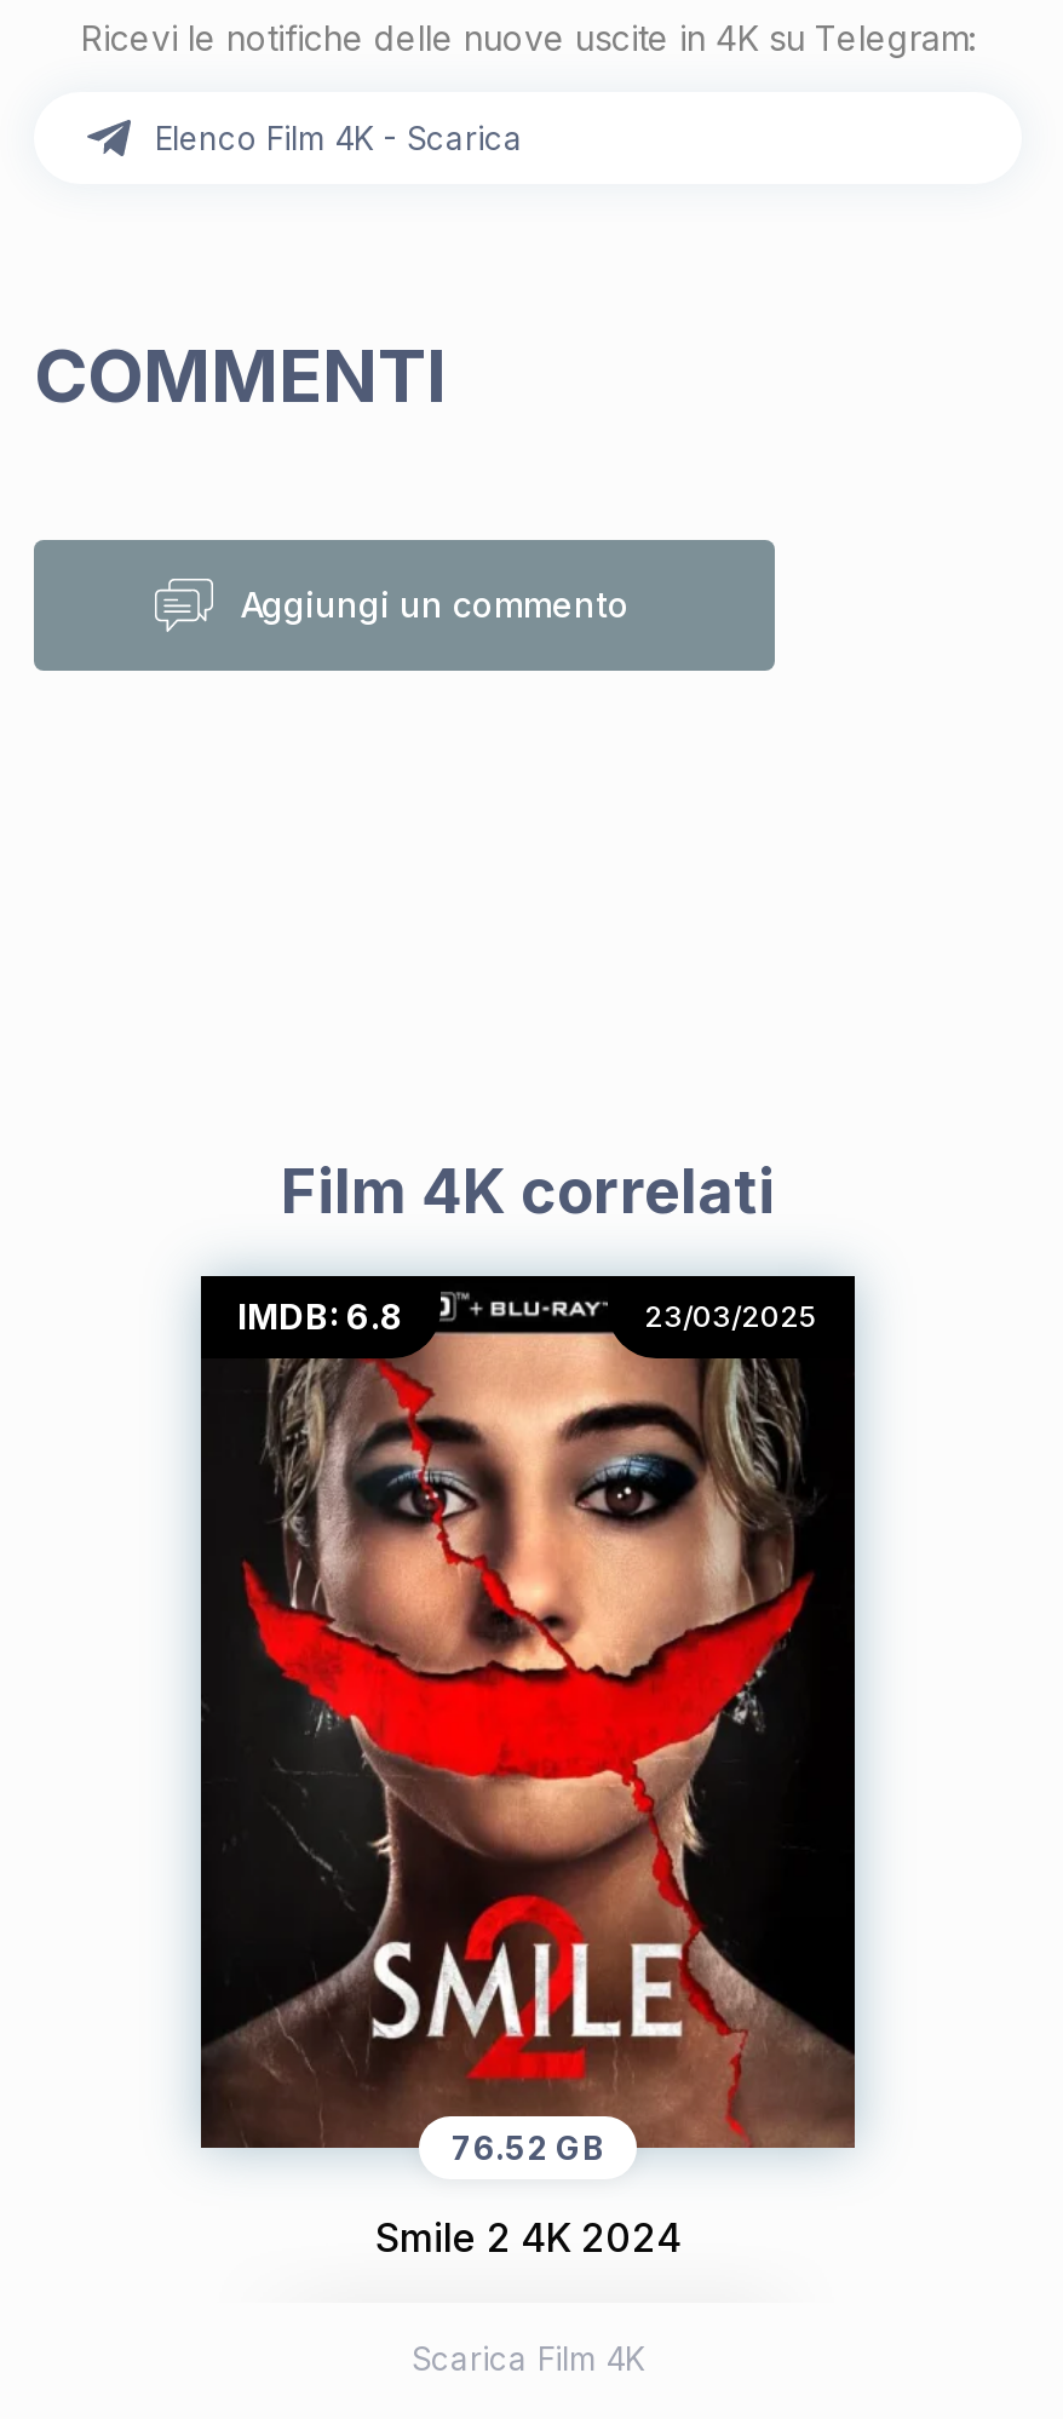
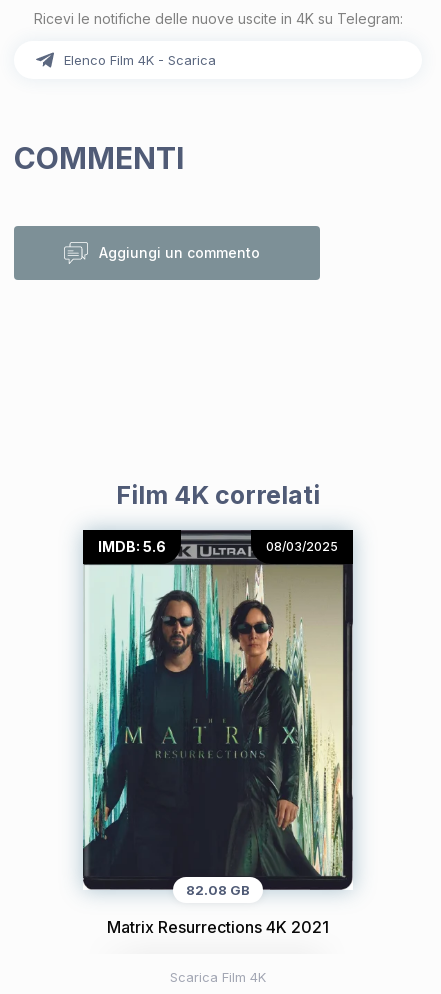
[199,1279,857,2150] [image] | IMDB: 6.8 -> [82,530,353,890] [image] | IMDB: 5.6
[644,1298,818,1334] 23/03/2025 -> [266,539,338,554] 08/03/2025
[452,2129,604,2167] 76.52 GB -> [186,882,250,898] 82.08 GB
[375,2213,680,2262] Smile 2 4K 2024 -> [107,917,329,937] Matrix Resurrections 4K 2021

